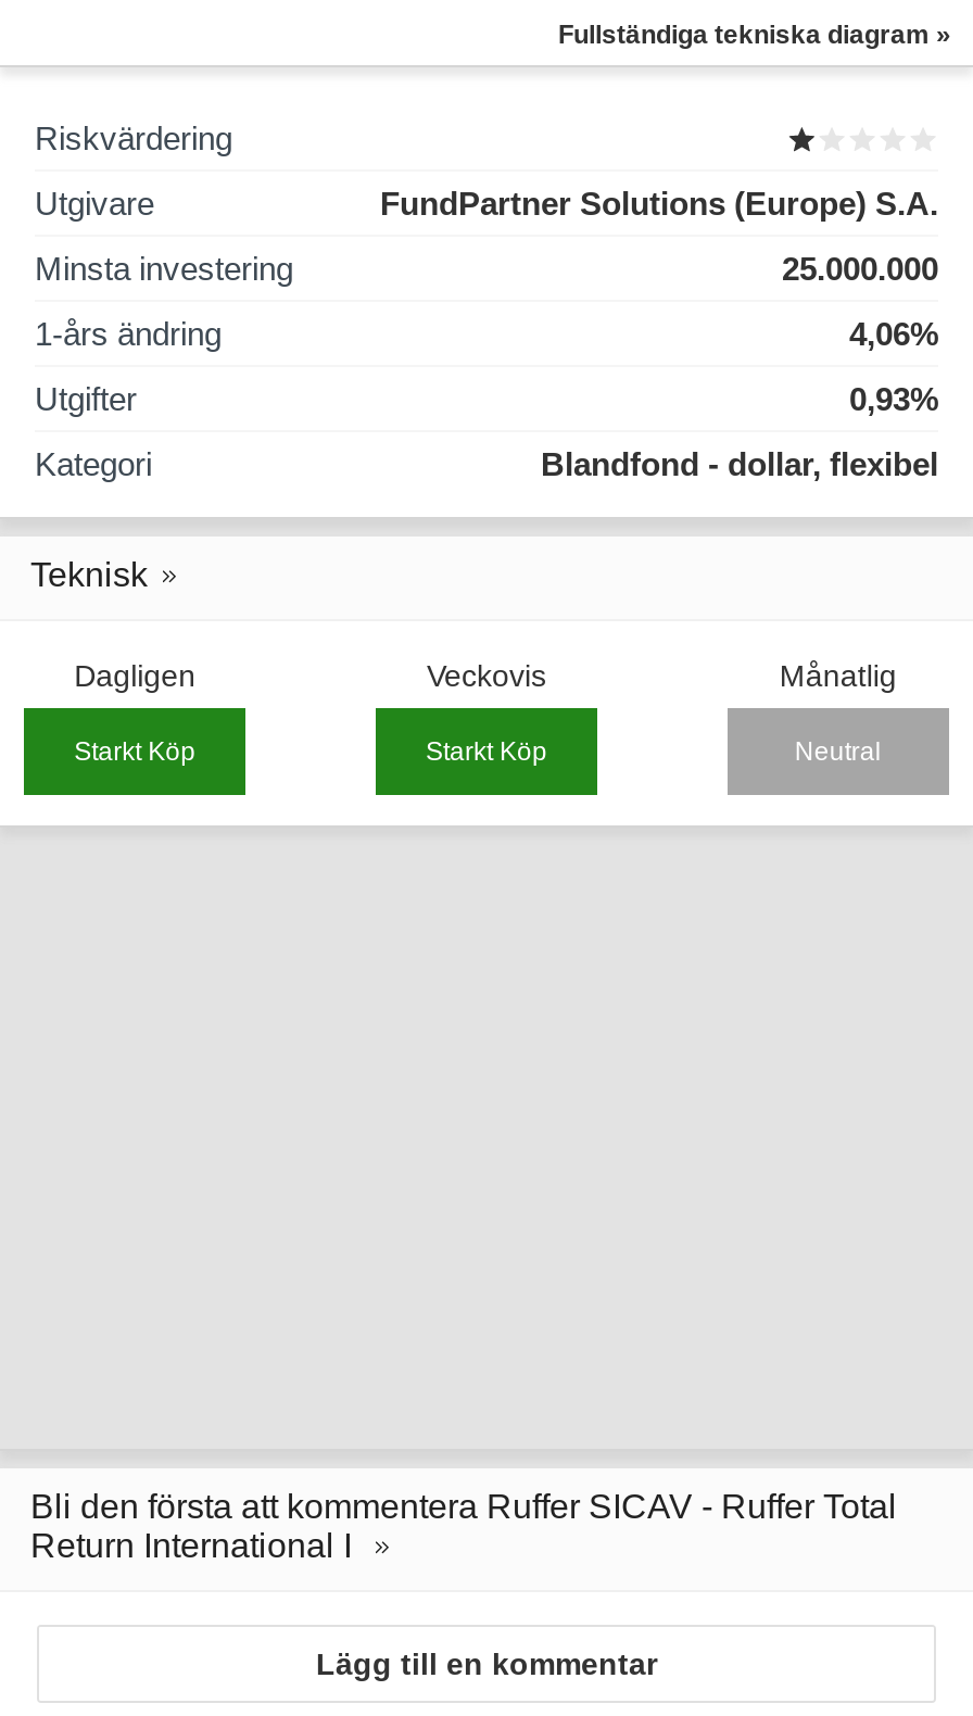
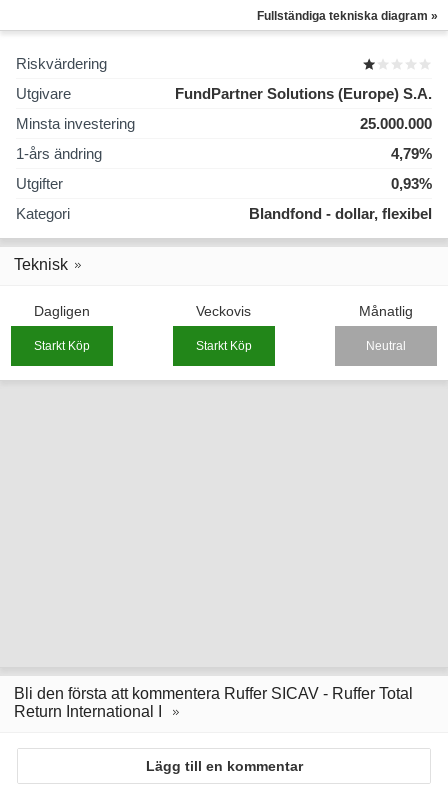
[849,315,938,352] 4,06% -> [391,145,432,162] 4,79%

